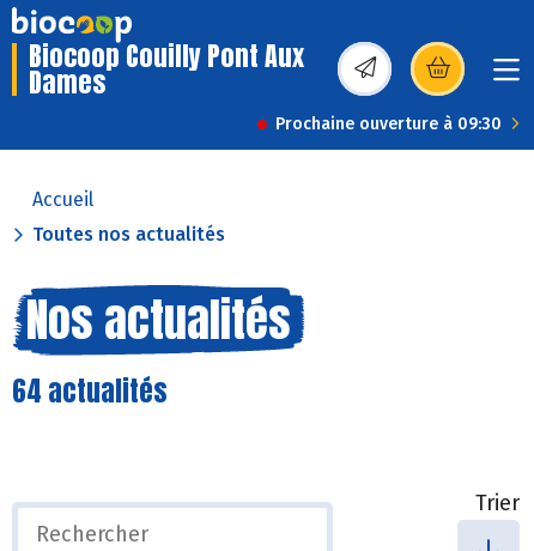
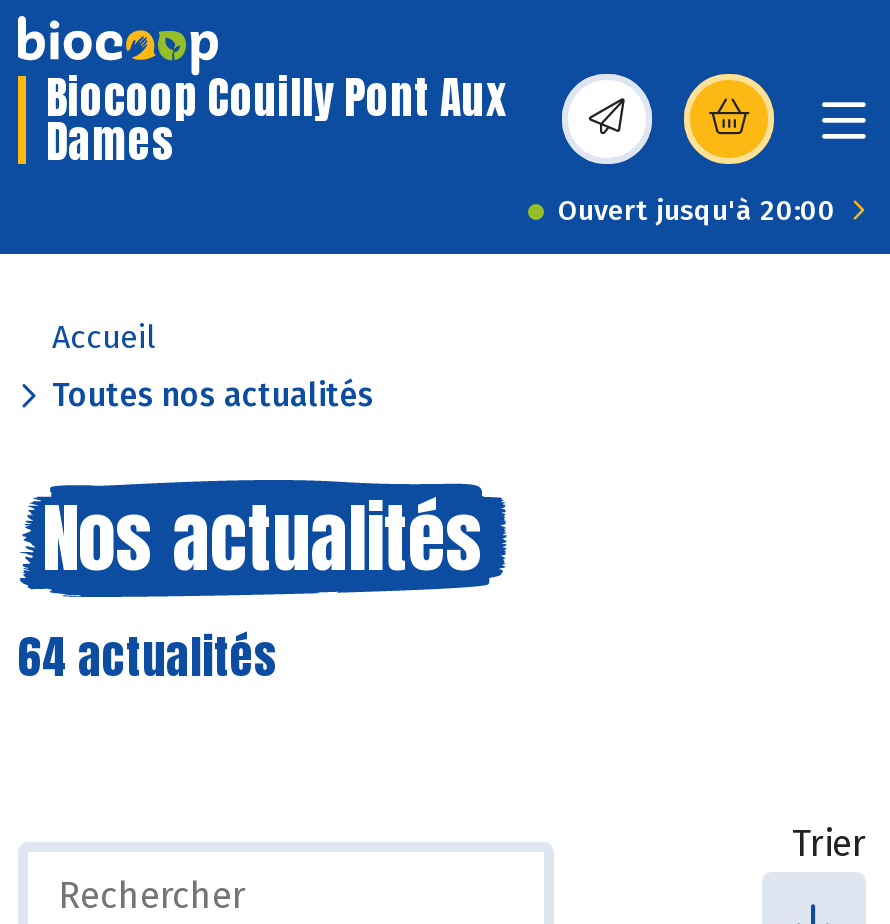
[275,114,502,134] Prochaine ouverture à 09:30 -> [558,194,836,228] Ouvert jusqu'à 20:00

